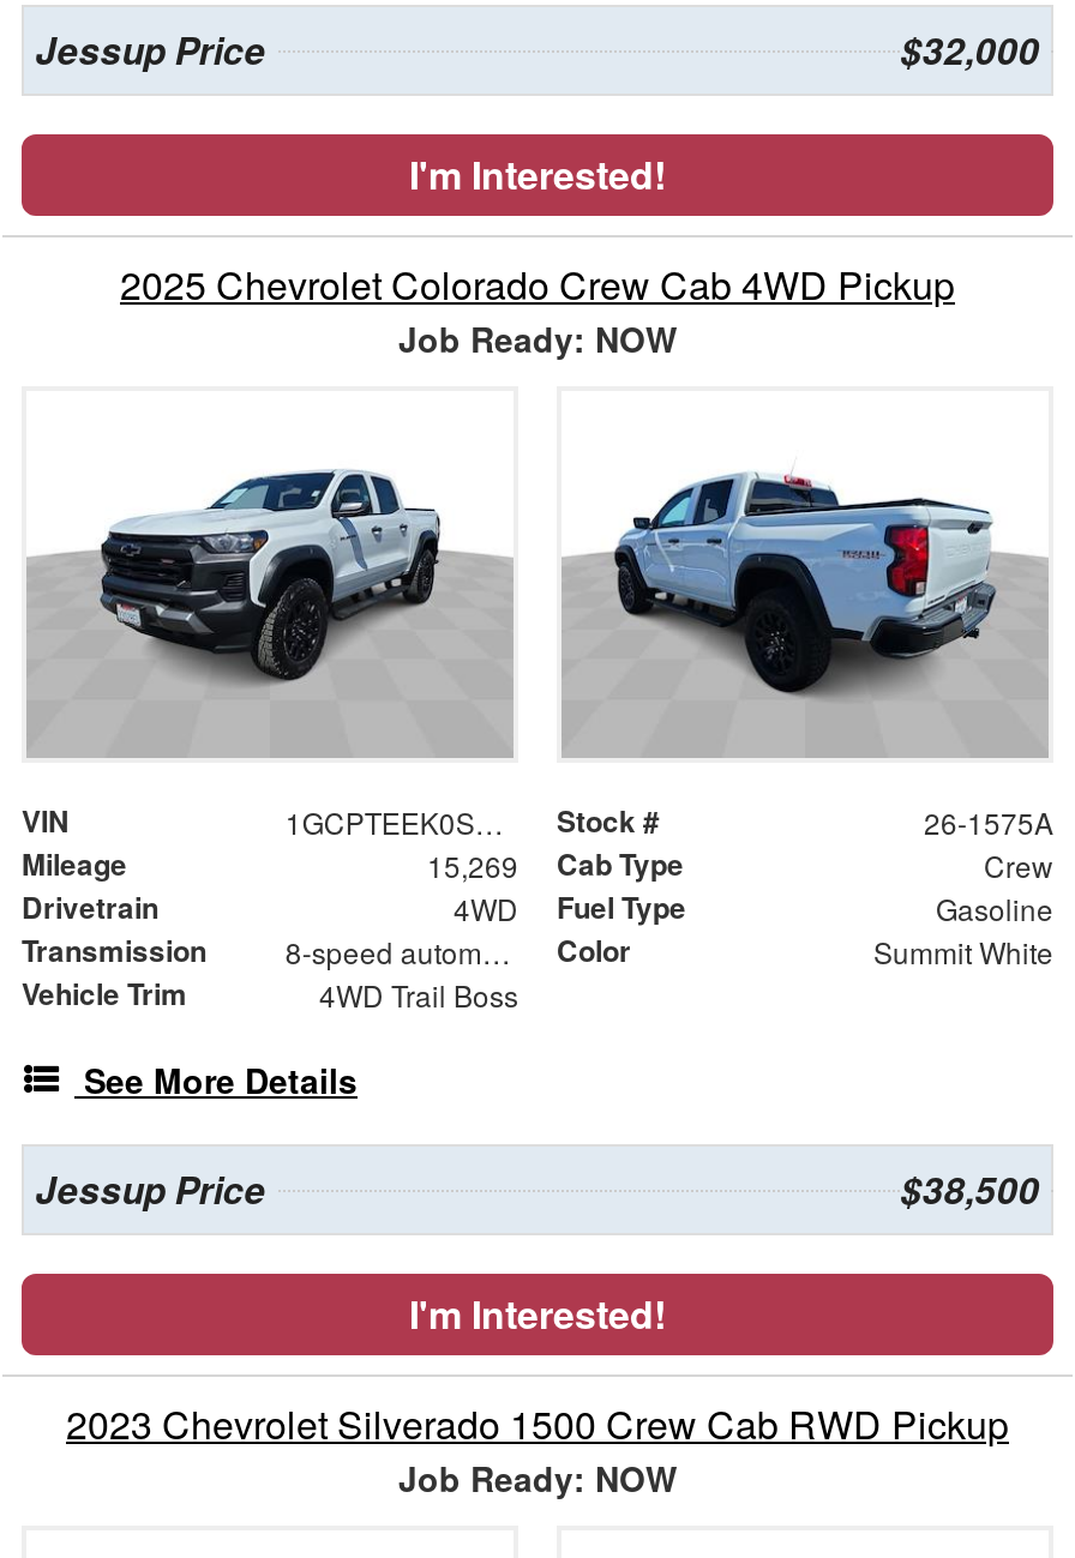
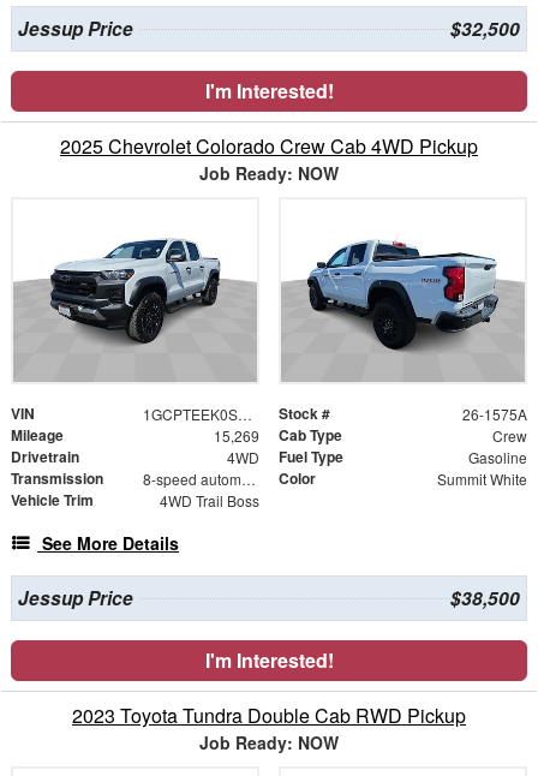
[900,24,1039,77] $32,000 -> [451,16,520,42] $32,500
[66,1395,1009,1450] 2023 Chevrolet Silverado 1500 Crew Cab RWD Pickup -> [72,702,466,730] 2023 Toyota Tundra Double Cab RWD Pickup

